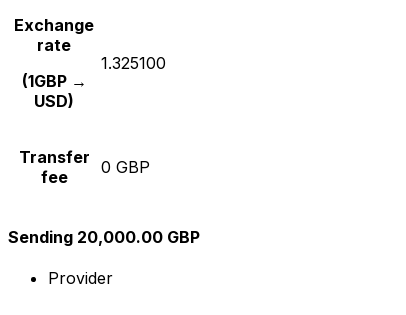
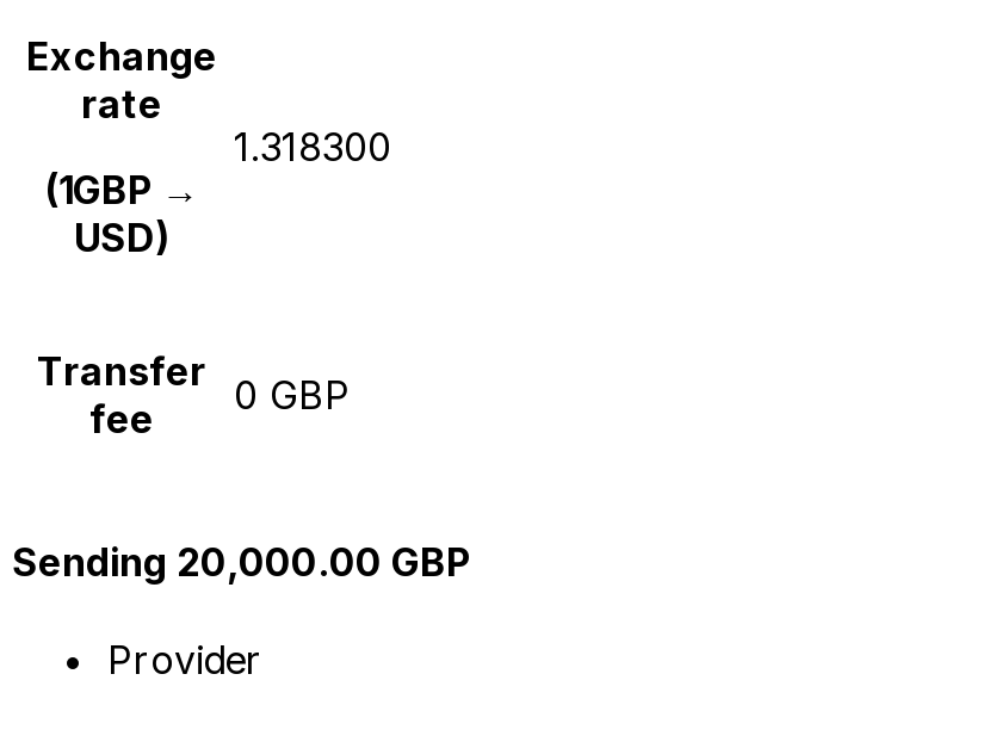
[101,53,166,73] 1.325100 -> [234,122,391,170] 1.318300

